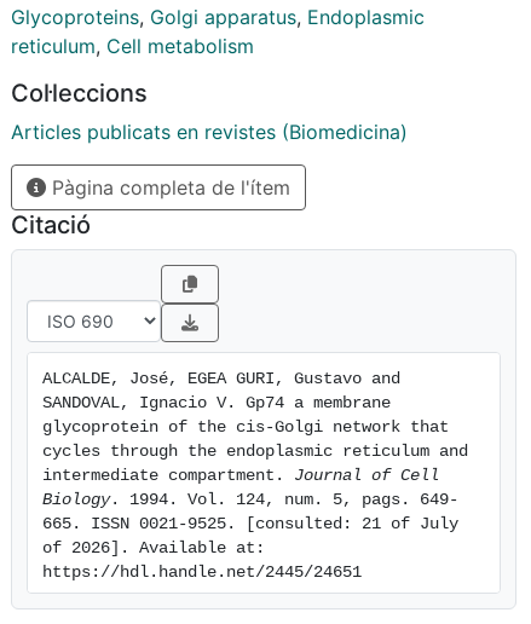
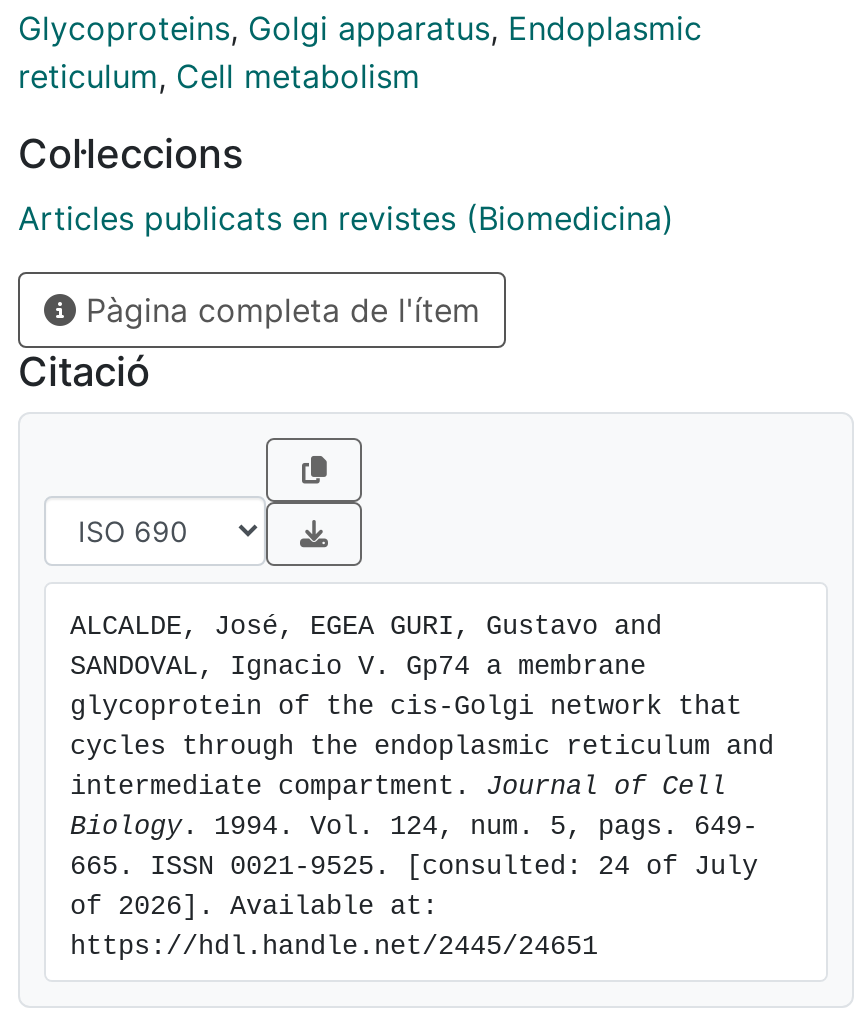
[42,516,458,534] 665. ISSN 0021-9525. [consulted: 21 of July -> [70,853,758,883] 665. ISSN 0021-9525. [consulted: 24 of July

